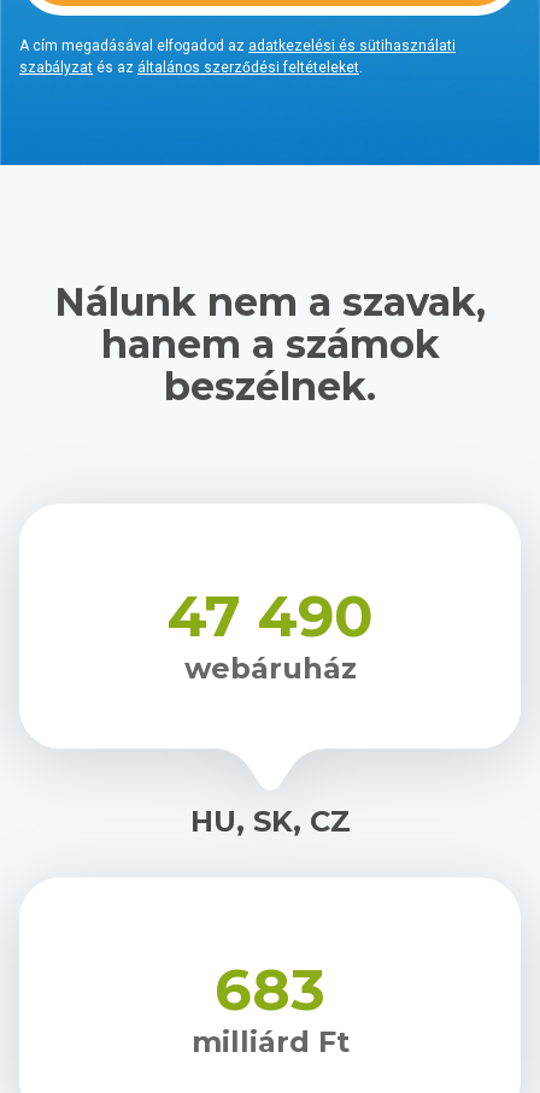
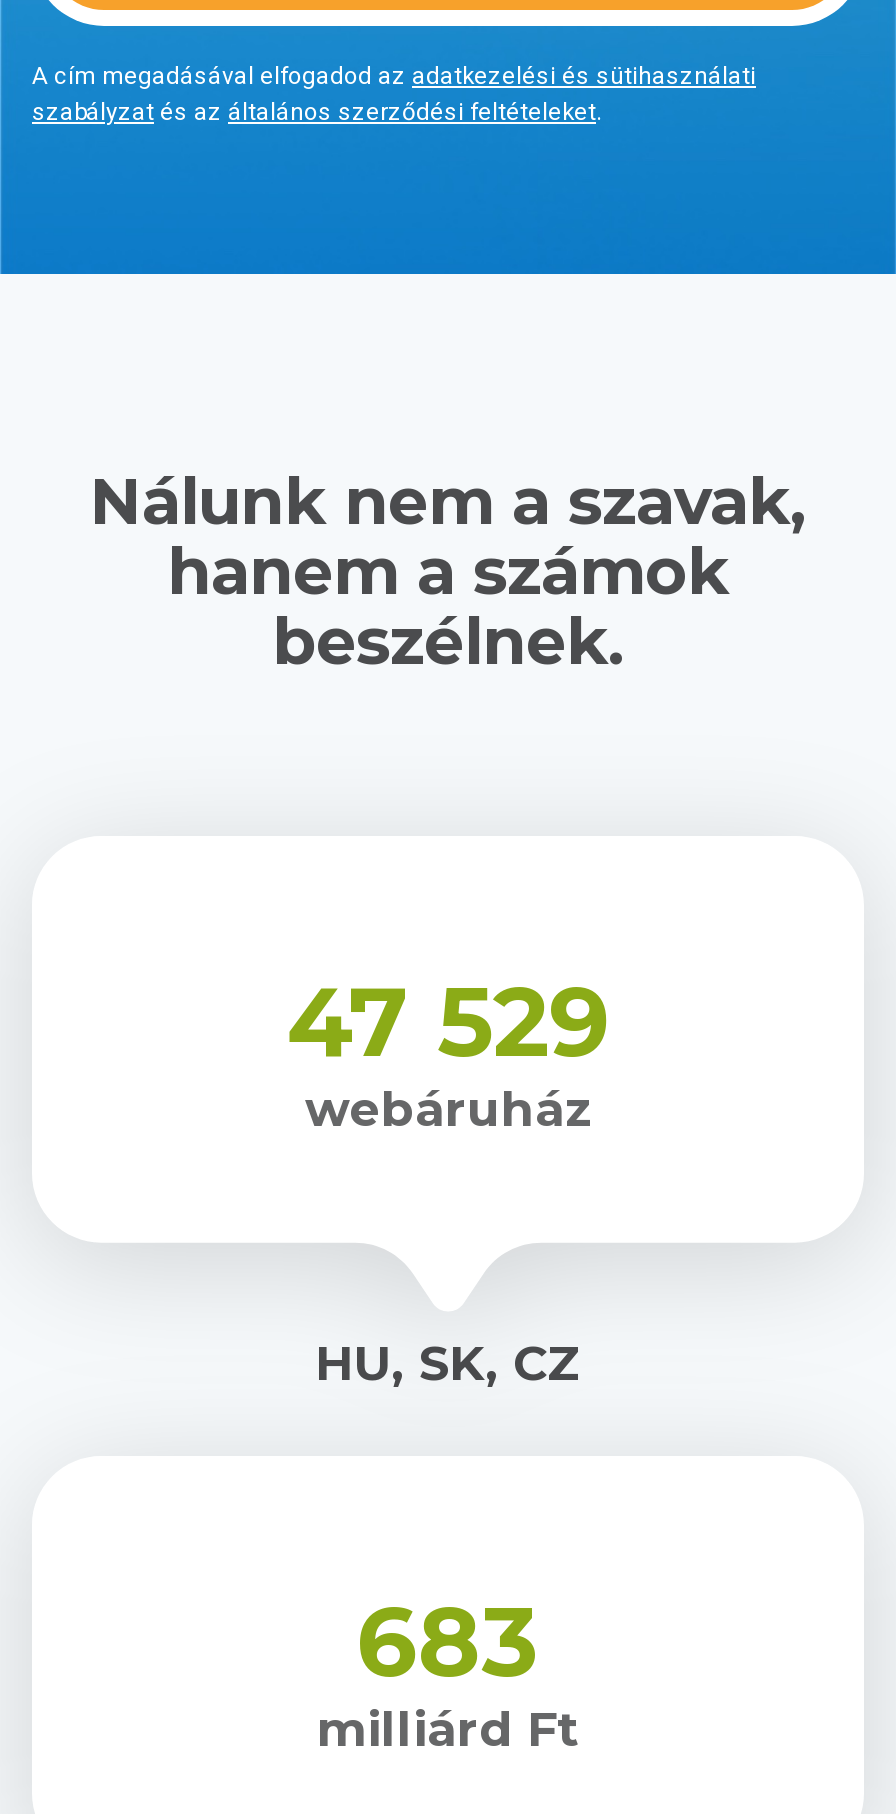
[167,581,373,650] 47 490 -> [287,964,609,1080] 47 529

